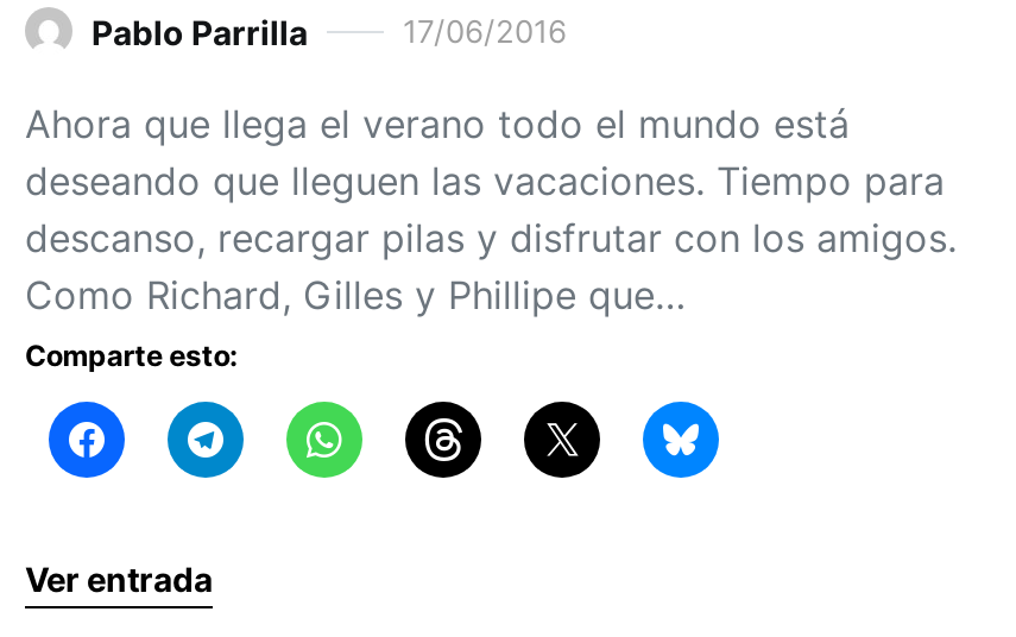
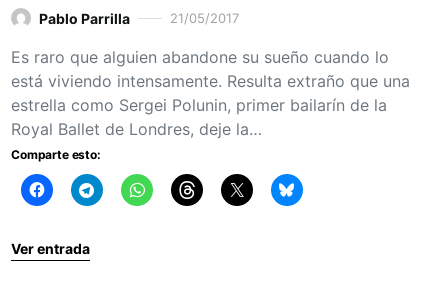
[403,11,567,49] 17/06/2016 -> [170,10,239,26] 21/05/2017
[25,99,957,318] Ahora que llega el verano todo el mundo está | deseando que lleguen las vacaciones. Tiempo para | descanso, recargar pilas y disfrutar con los amigos. | Como Richard, Gilles y Phillipe que… -> [11,47,410,139] Es raro que alguien abandone su sueño cuando lo | está viviendo intensamente. Resulta extraño que una | estrella como Sergei Polunin, primer bailarín de la | Royal Ballet de Londres, deje la…

